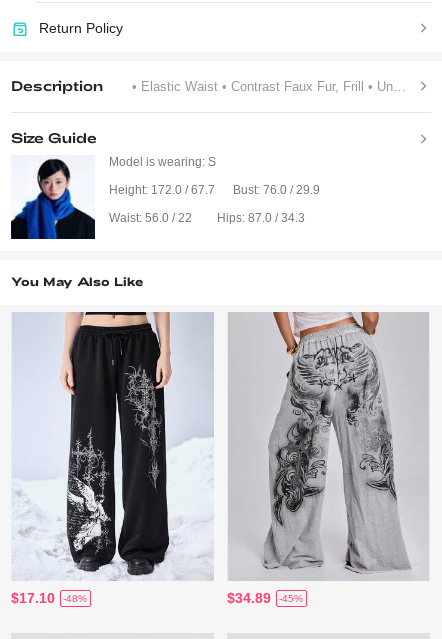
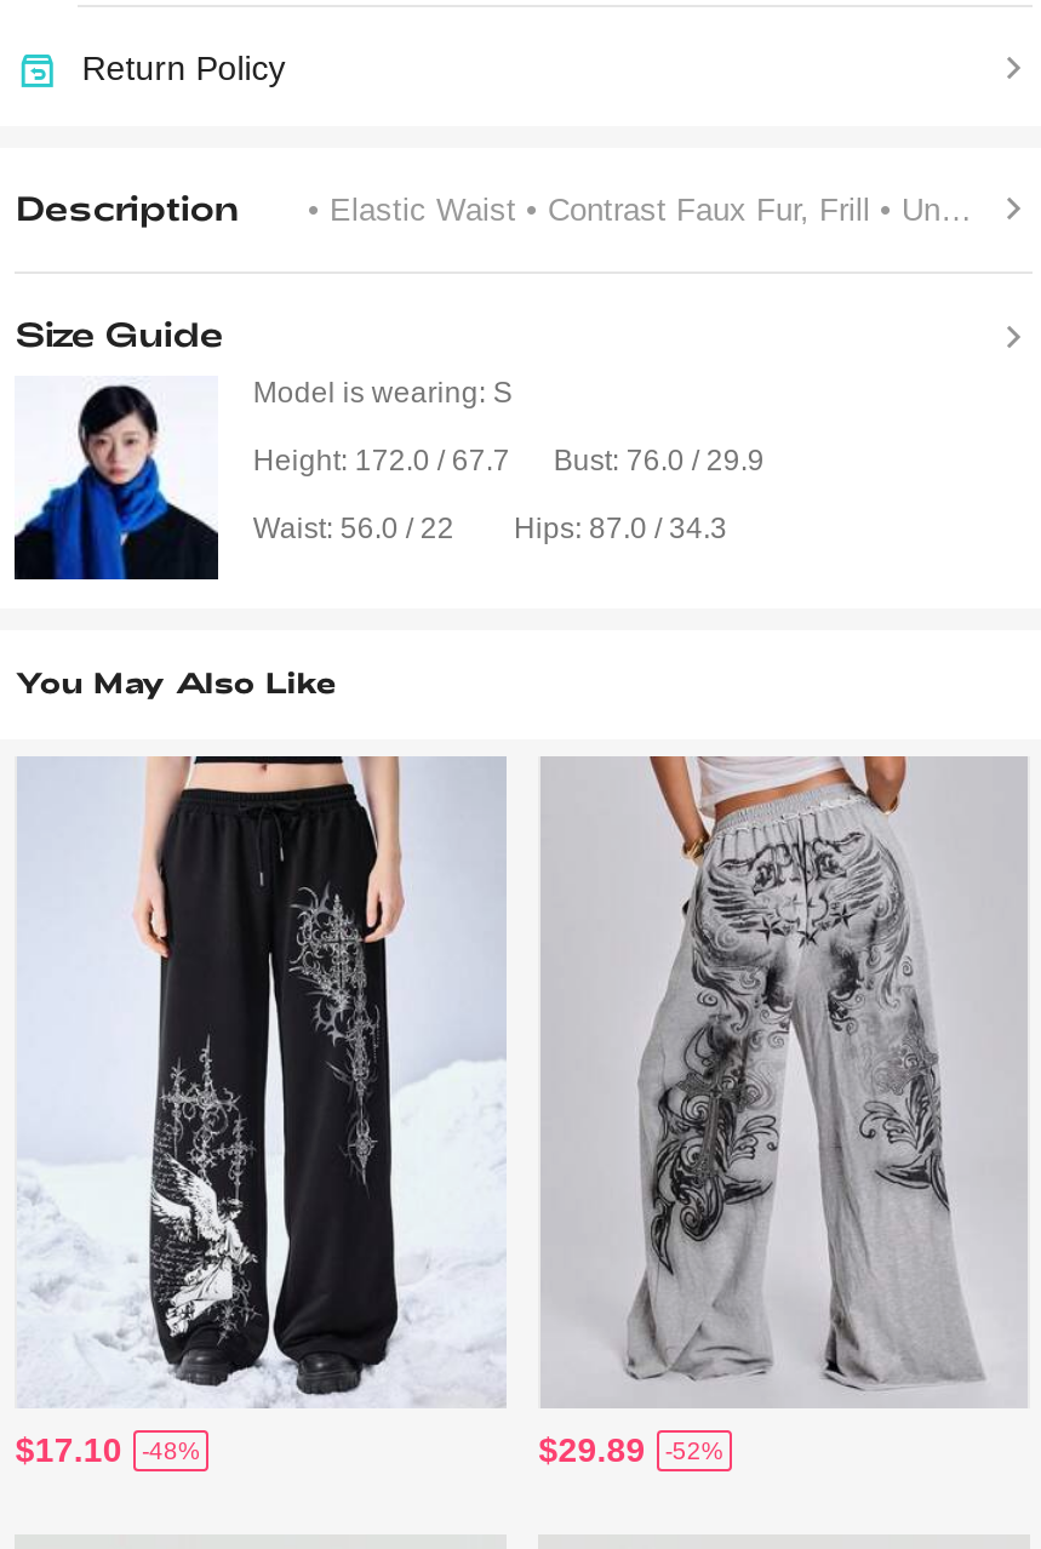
[227,590,271,606] $34.89 -> [539,1431,645,1469] $29.89
[279,593,303,604] -45% -> [665,1438,723,1465] -52%

